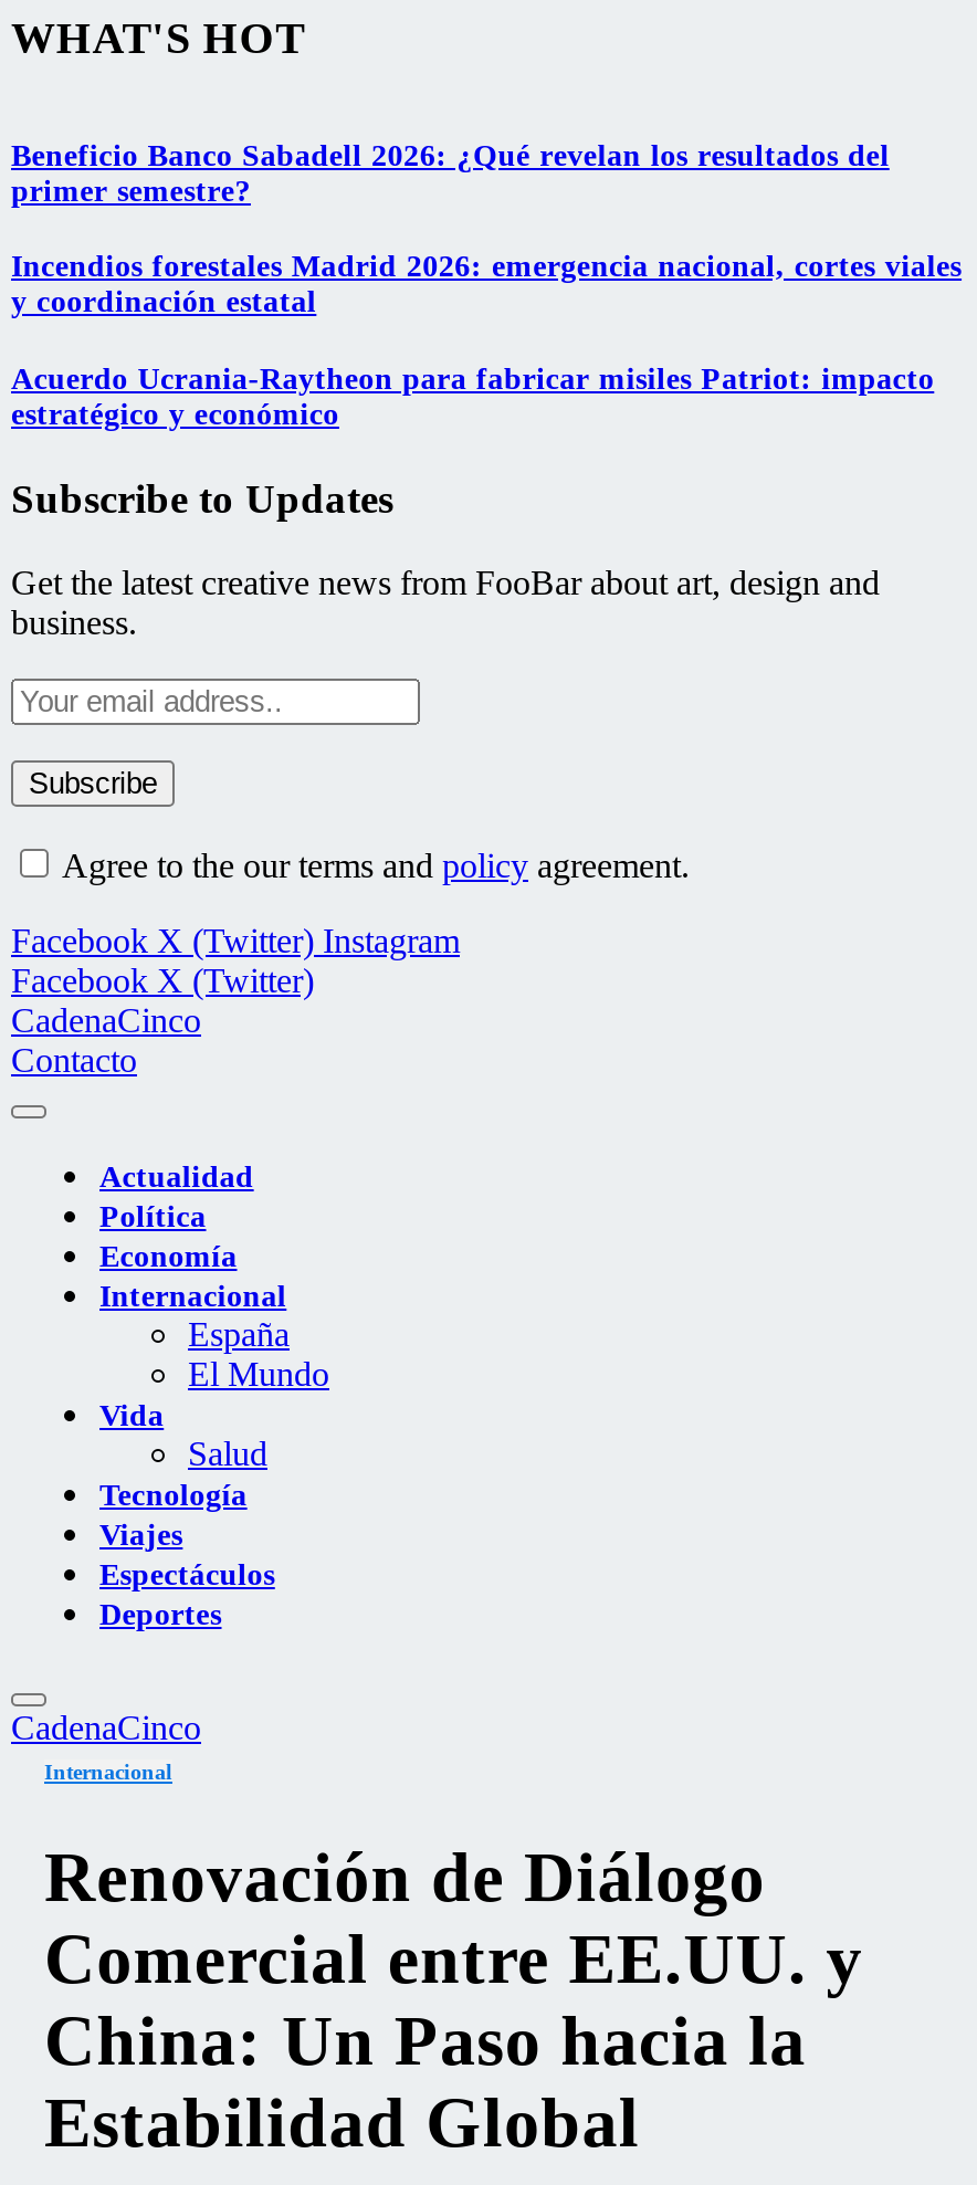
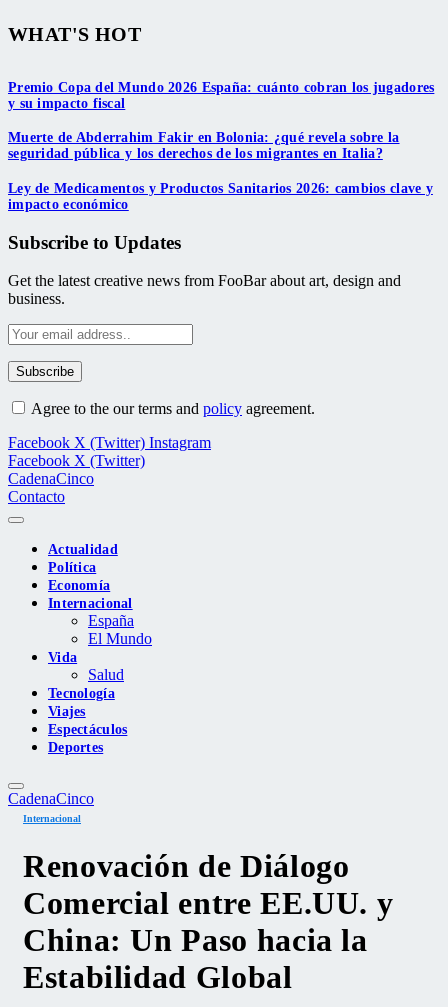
[11,139,889,207] Beneficio Banco Sabadell 2026: ¿Qué revelan los resultados del | primer semestre? -> [8,80,434,111] Premio Copa del Mundo 2026 España: cuánto cobran los jugadores | y su impacto fiscal
[11,251,962,319] Incendios forestales Madrid 2026: emergencia nacional, cortes viales | y coordinación estatal -> [8,130,399,161] Muerte de Abderrahim Fakir en Bolonia: ¿qué revela sobre la | seguridad pública y los derechos de los migrantes en Italia?
[11,363,934,431] Acuerdo Ucrania-Raytheon para fabricar misiles Patriot: impacto | estratégico y económico -> [8,181,433,212] Ley de Medicamentos y Productos Sanitarios 2026: cambios clave y | impacto económico

